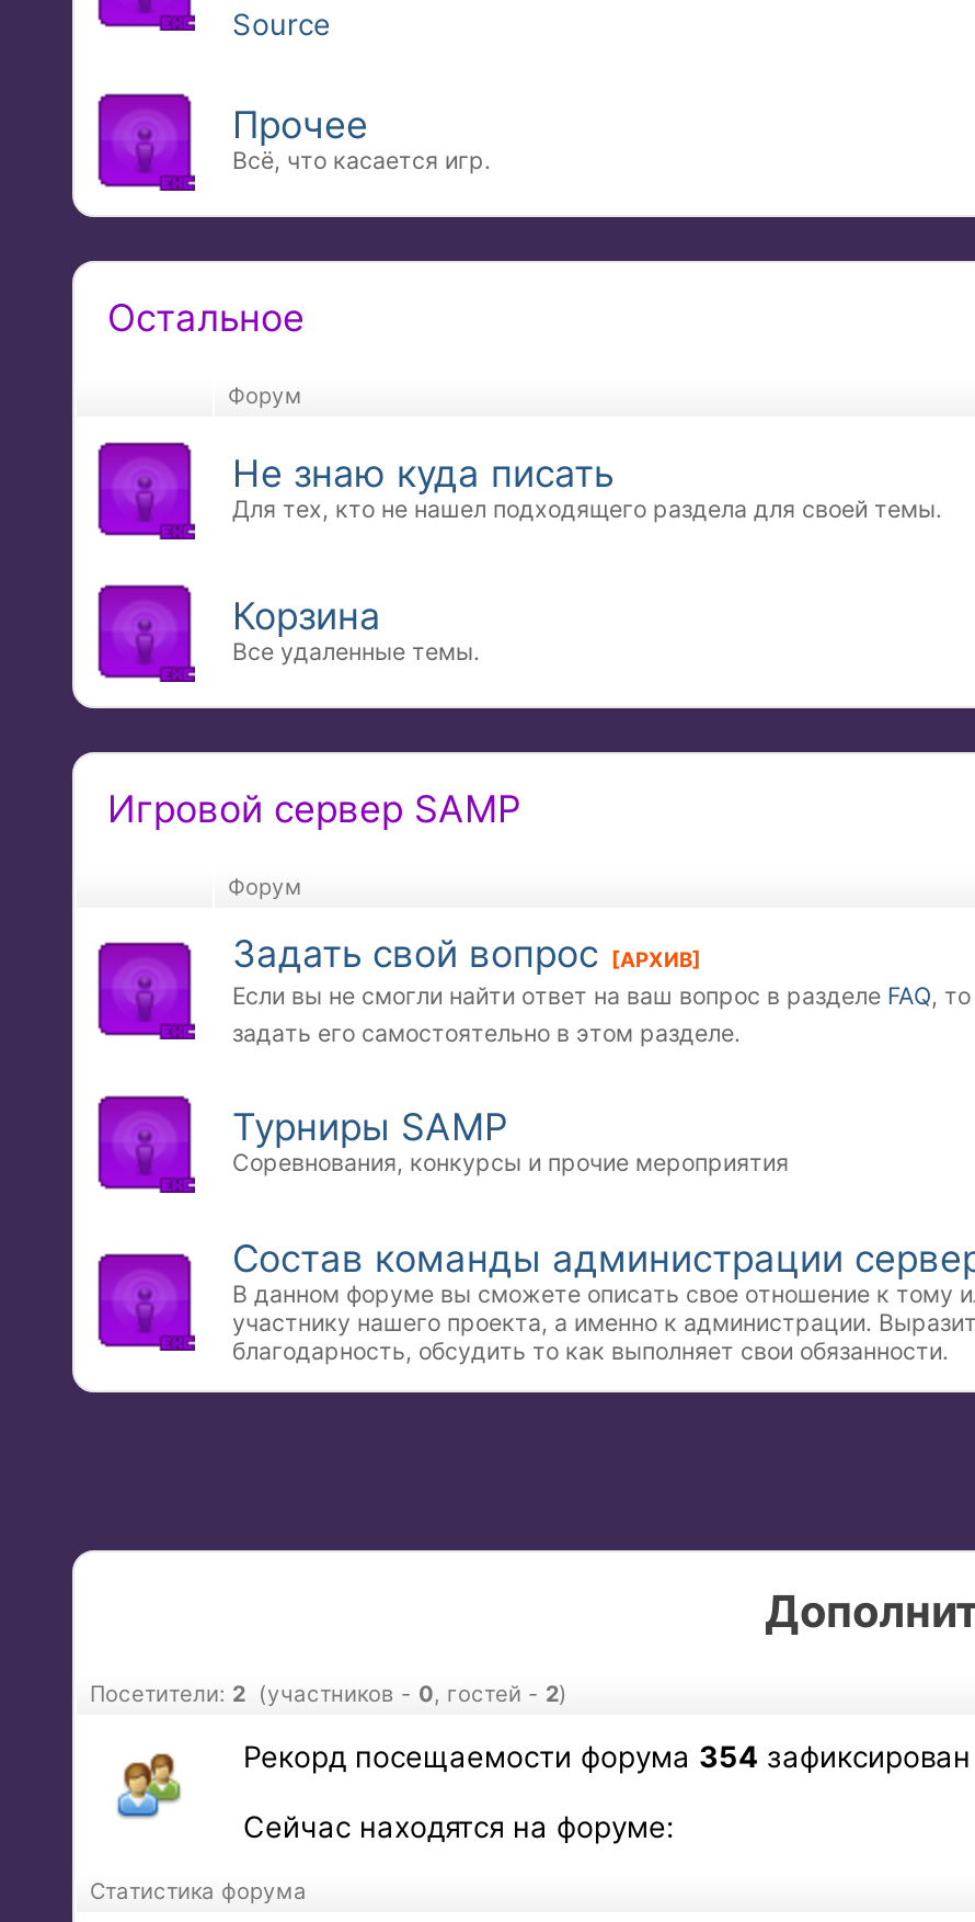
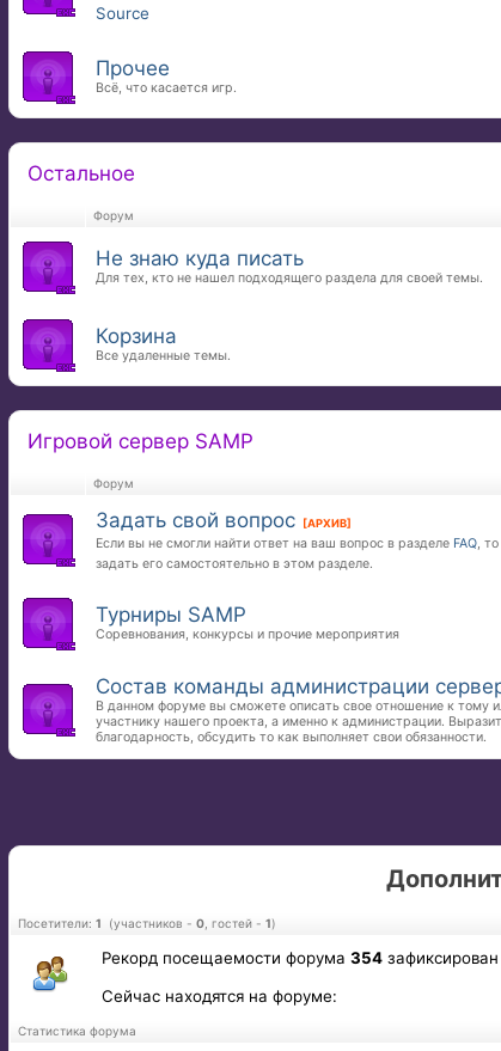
[90,1680,567,1706] Посетители: 2 (участников - 0, гостей - 2) -> [18,916,276,930] Посетители: 1 (участников - 0, гостей - 1)

